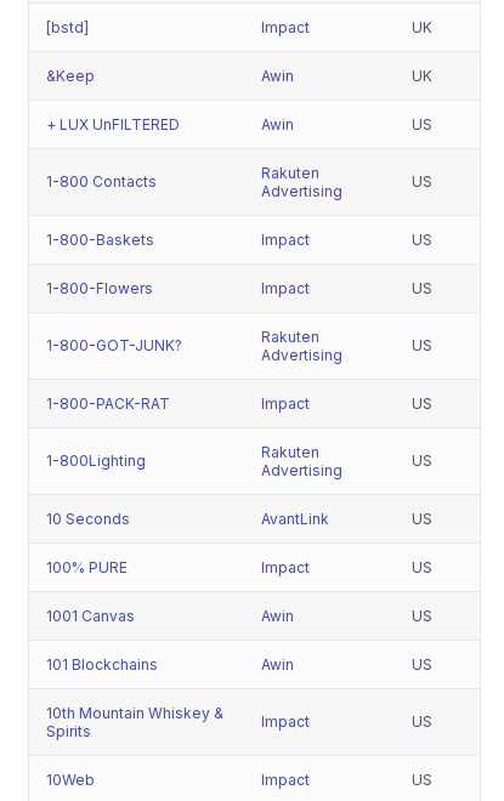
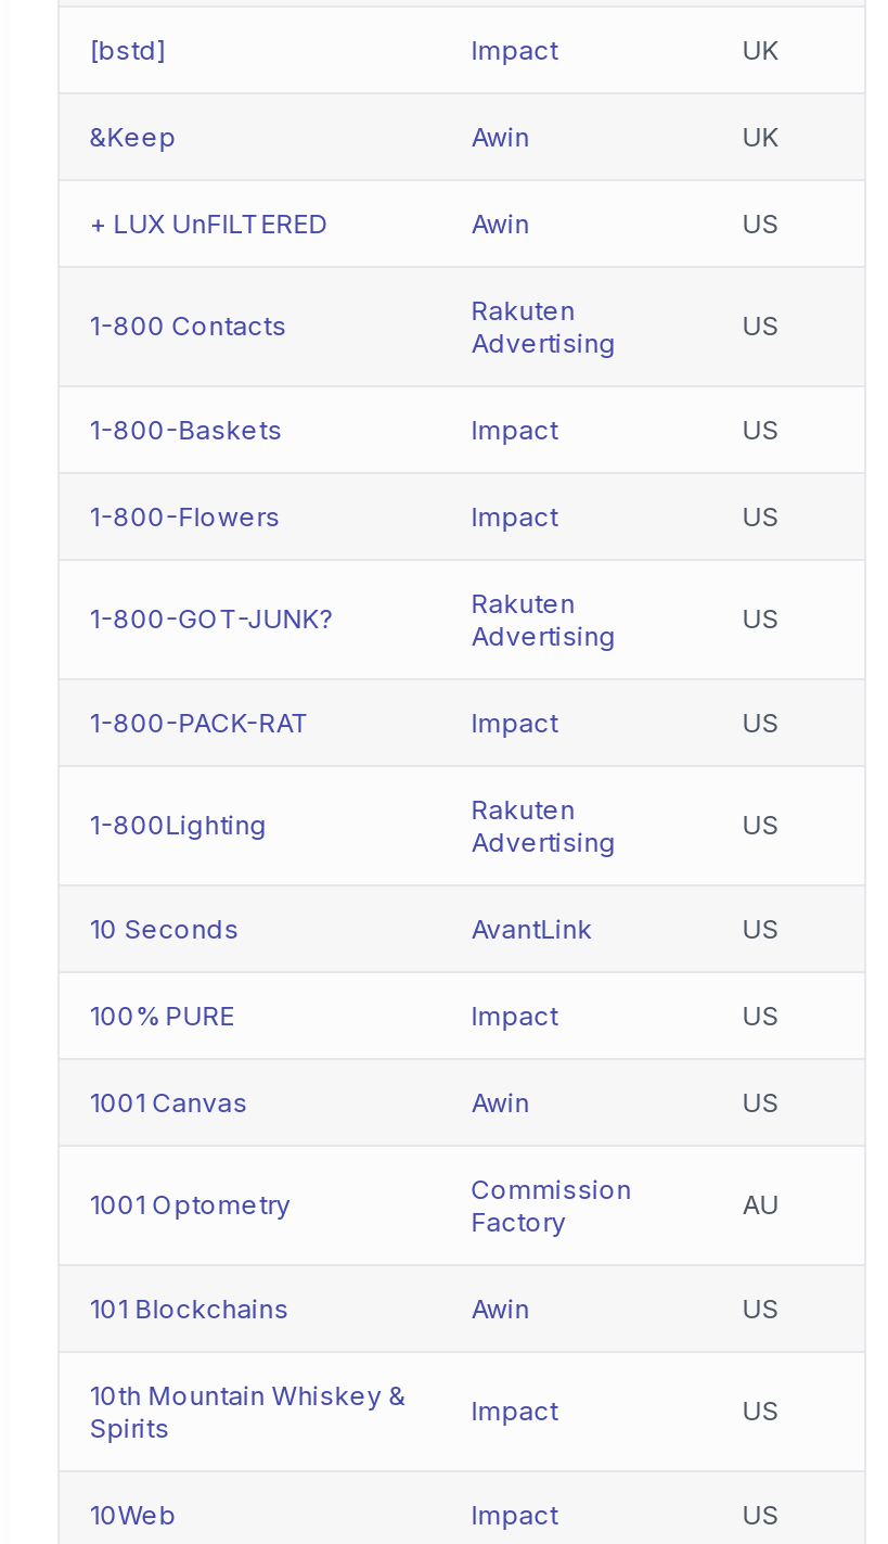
none -> [89,1172,631,1237] 1001 Optometry | Commission | Factory
none -> [742,1187,779,1220] AU

